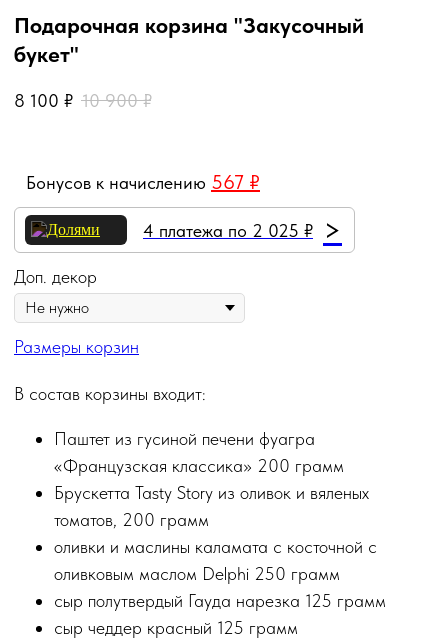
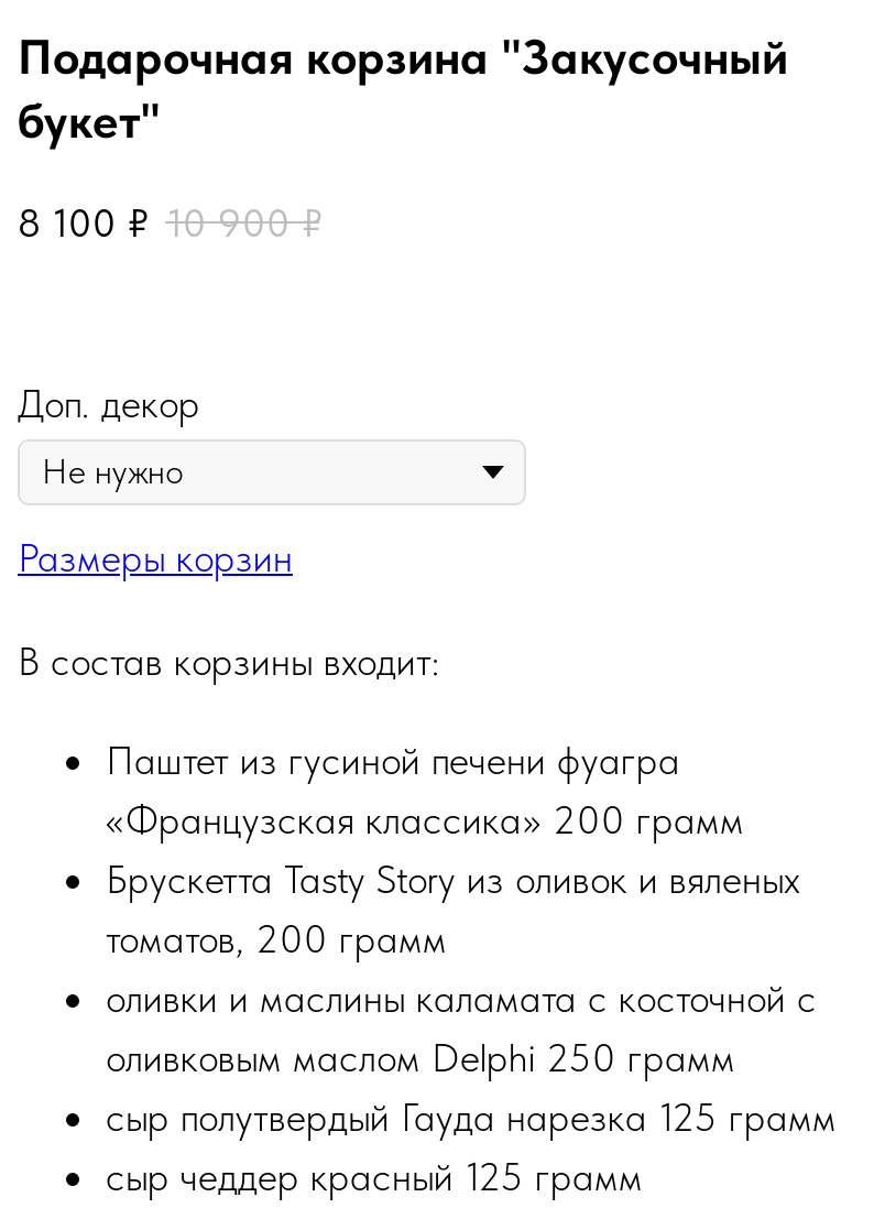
[24,170,342,248] [image] | Бонусов к начислению 567 ₽ | 4 платежа по 2 025 ₽ > -> none

